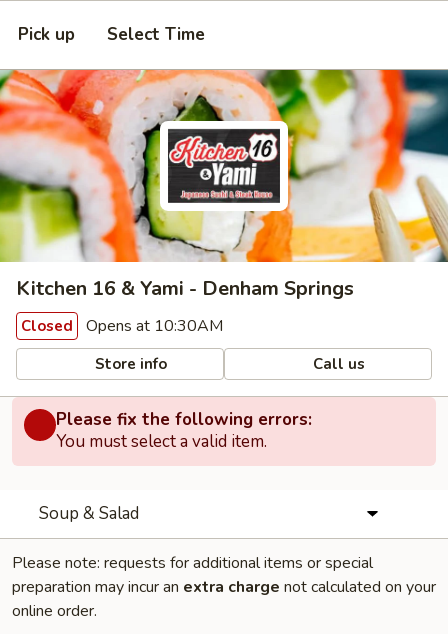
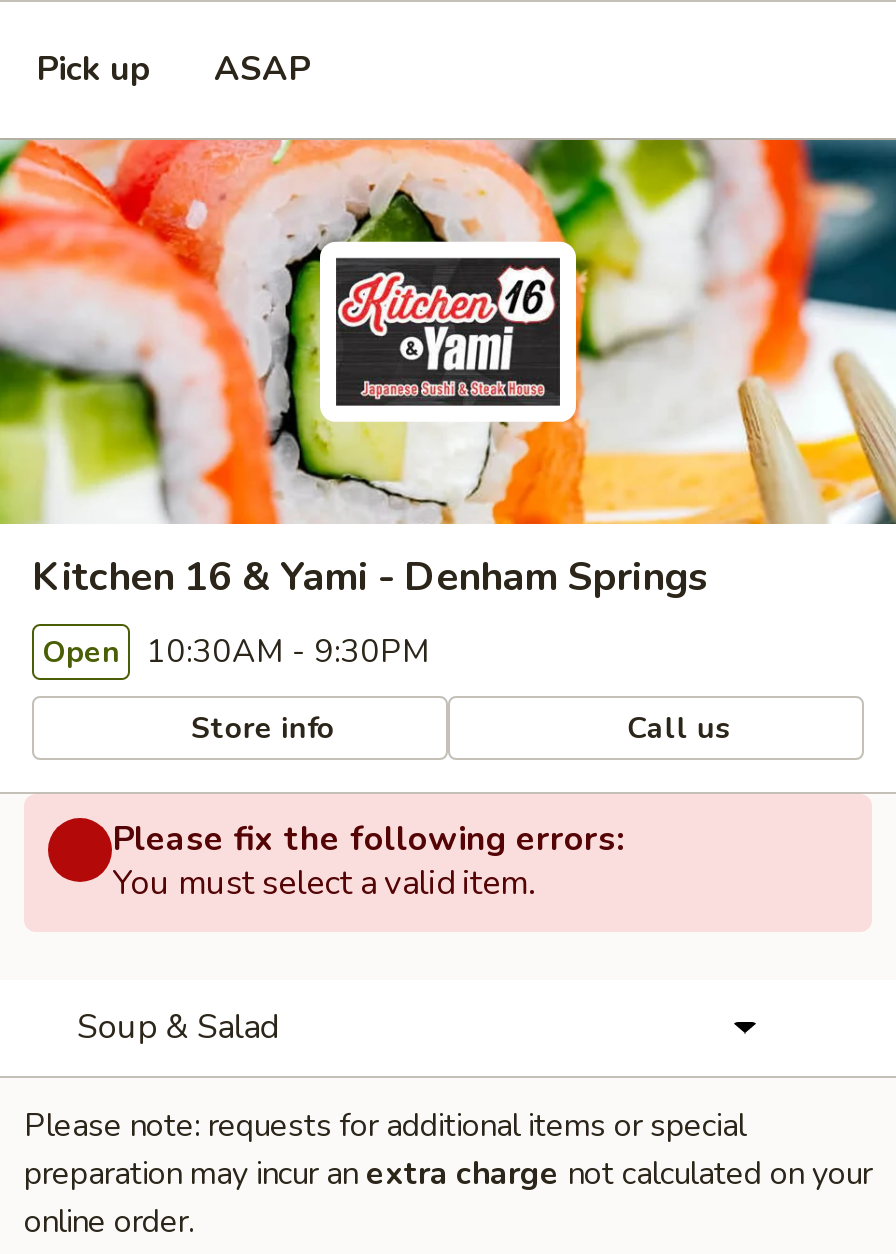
[107,23,205,46] Select Time -> [214,46,310,92] ASAP
[21,315,223,337] Closed Opens at 10:30AM -> [42,630,430,674] Open 10:30AM - 9:30PM

